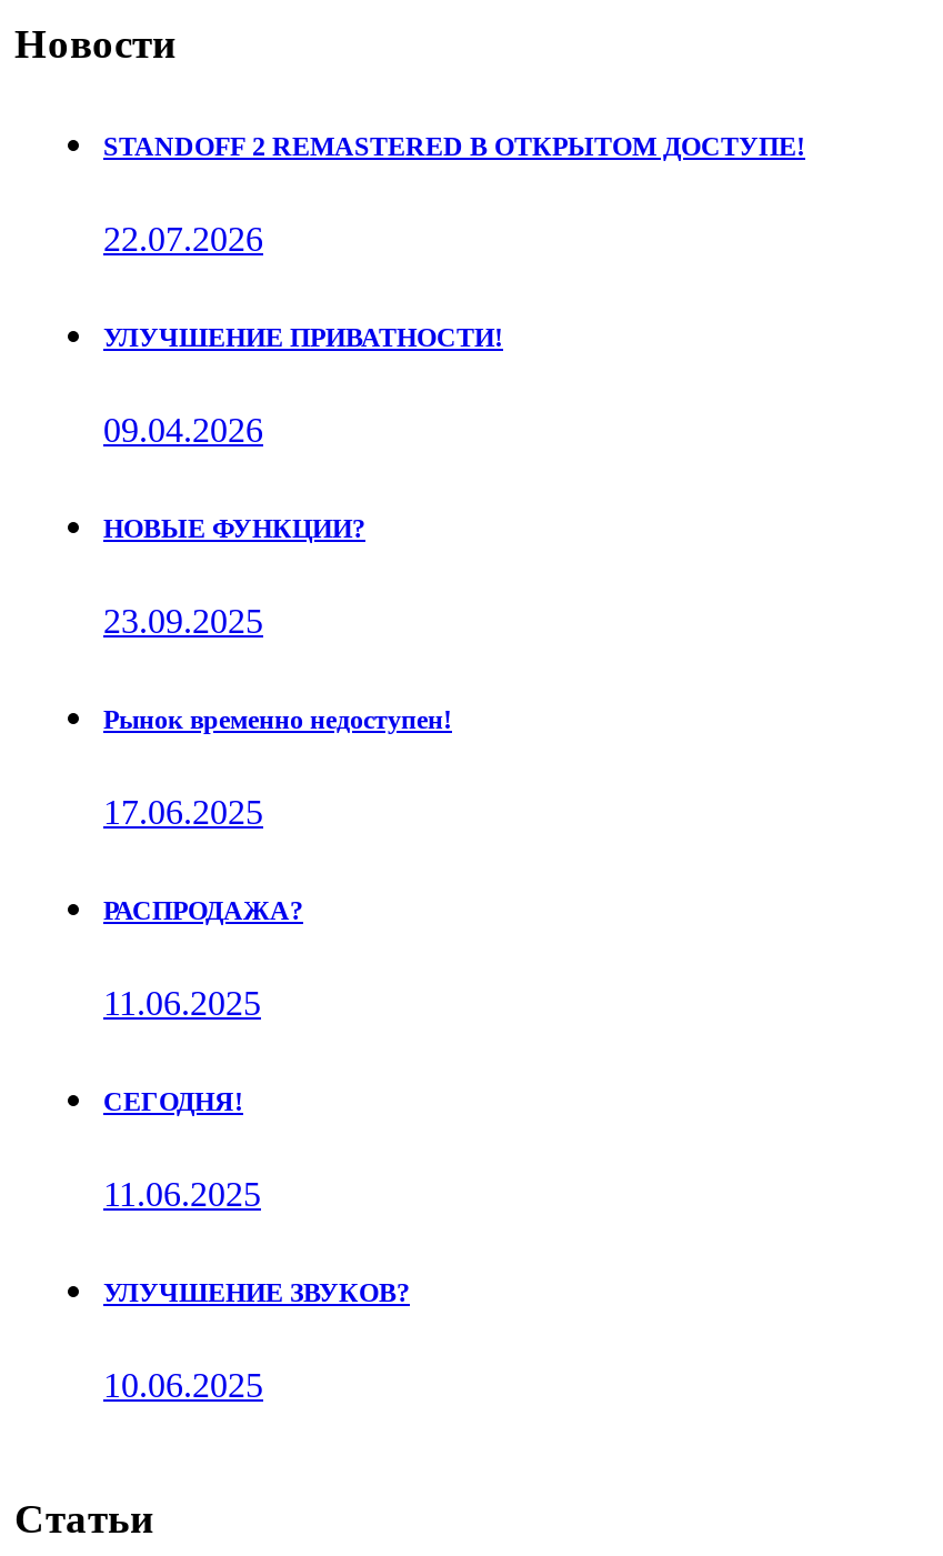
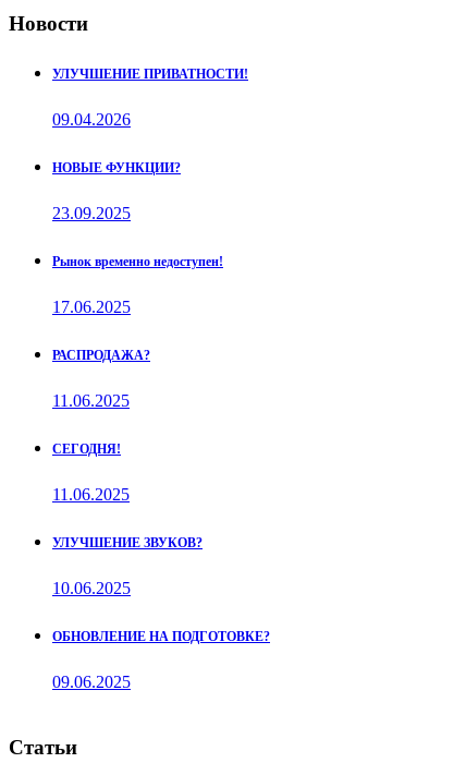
[103,132,805,259] STANDOFF 2 REMASTERED В ОТКРЫТОМ ДОСТУПЕ! | 22.07.2026 -> none
moved [103,323,503,1404] -> [52,67,248,597]: УЛУЧШЕНИЕ ПРИВАТНОСТИ! | 09.04.2026 | НОВЫЕ ФУНКЦИИ? | ... | УЛУЧШЕНИЕ ЗВУКОВ? | 10.06.2025
none -> [52,629,270,691] ОБНОВЛЕНИЕ НА ПОДГОТОВКЕ? | 09.06.2025

